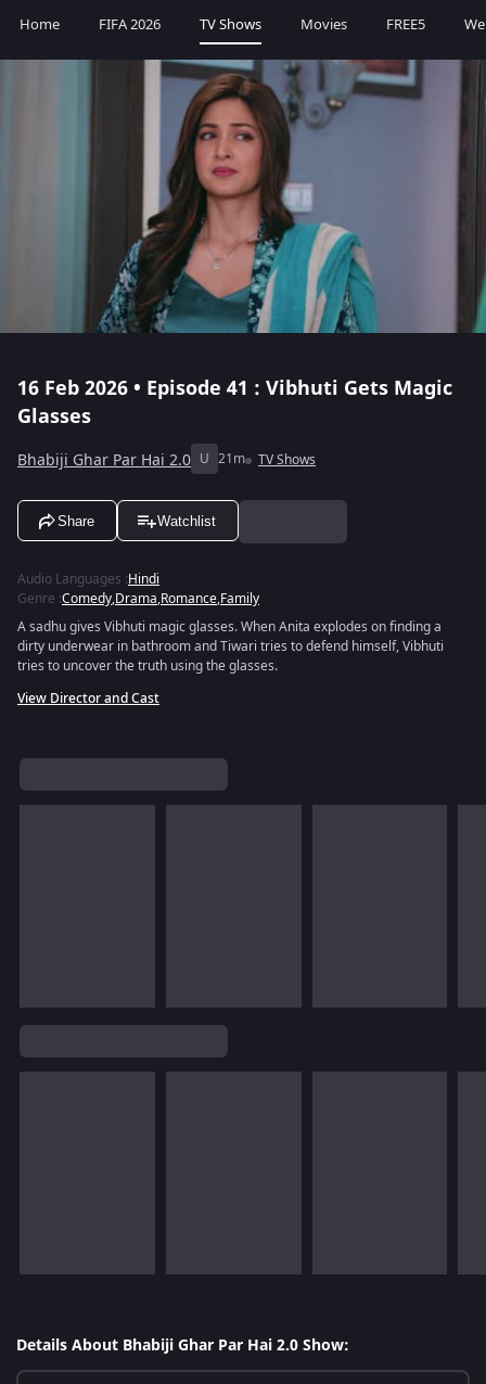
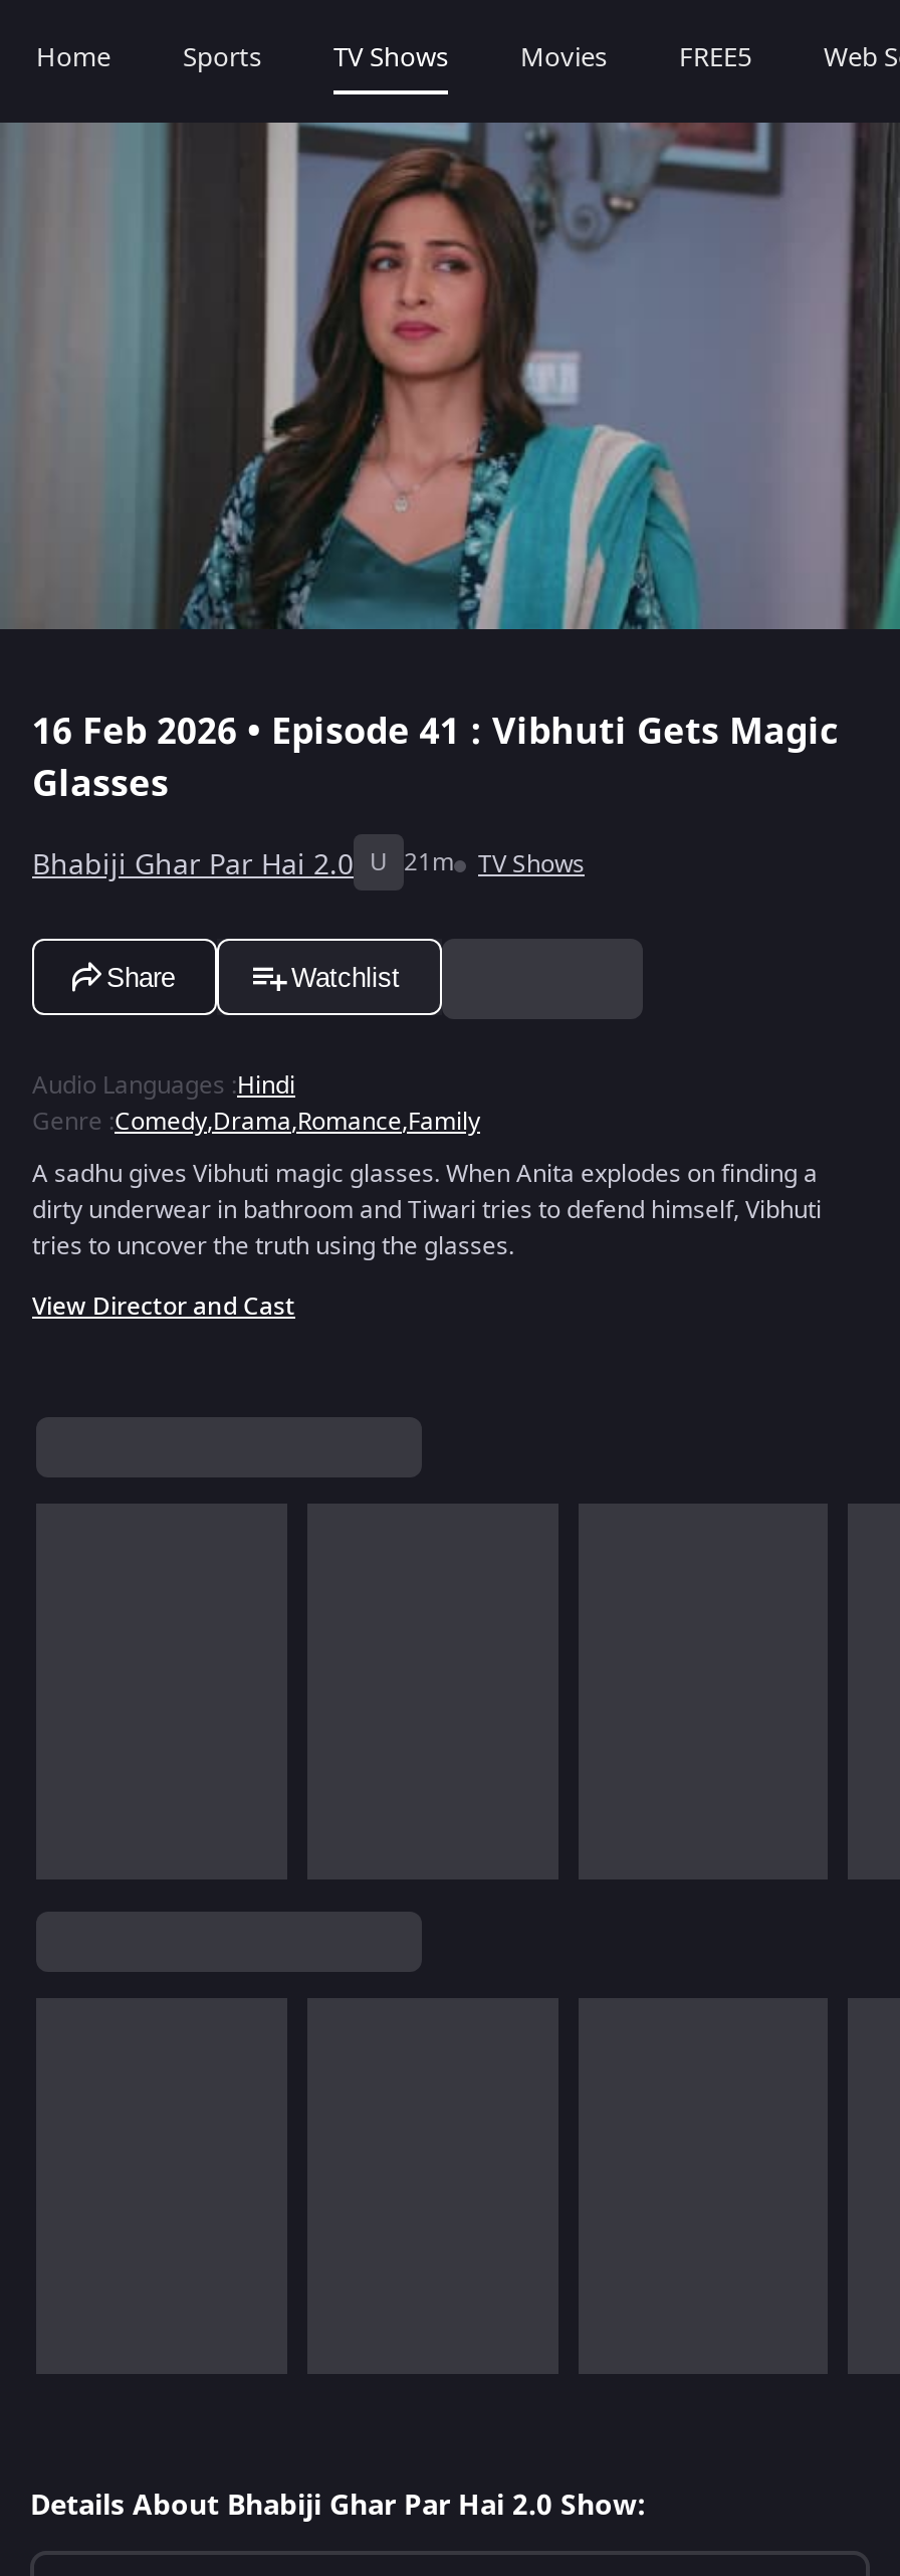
[99,14,161,35] FIFA 2026 -> [183,38,261,76] Sports

